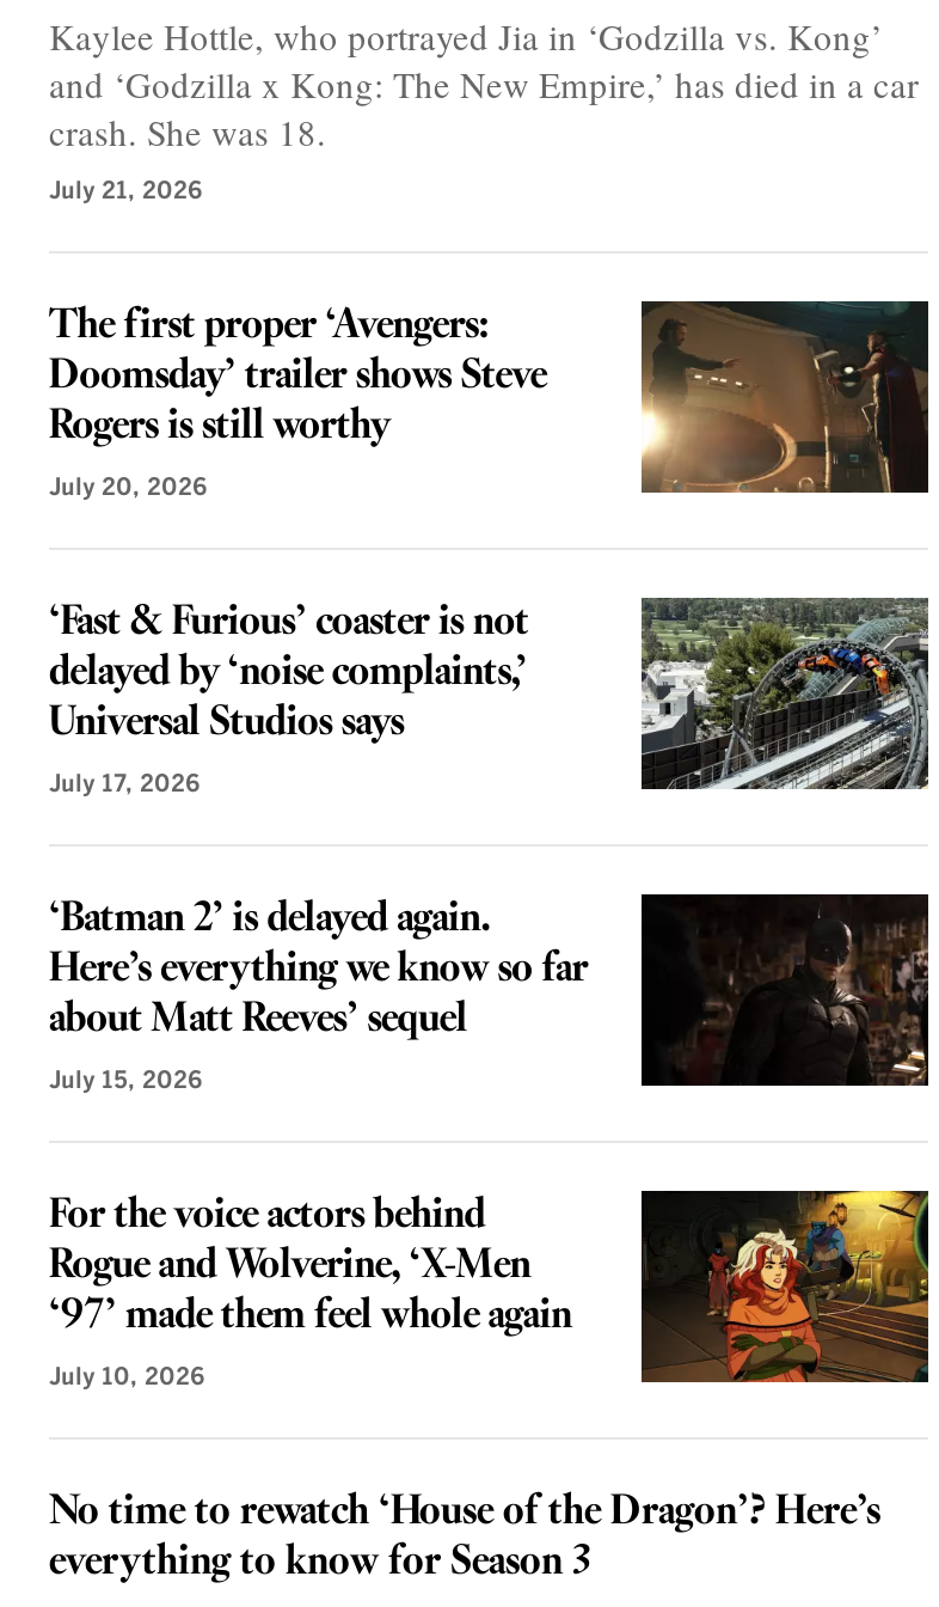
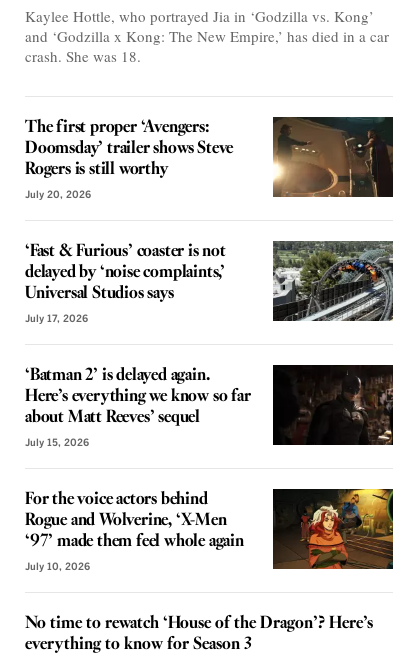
[49,181,202,204] July 21, 2026 -> none

